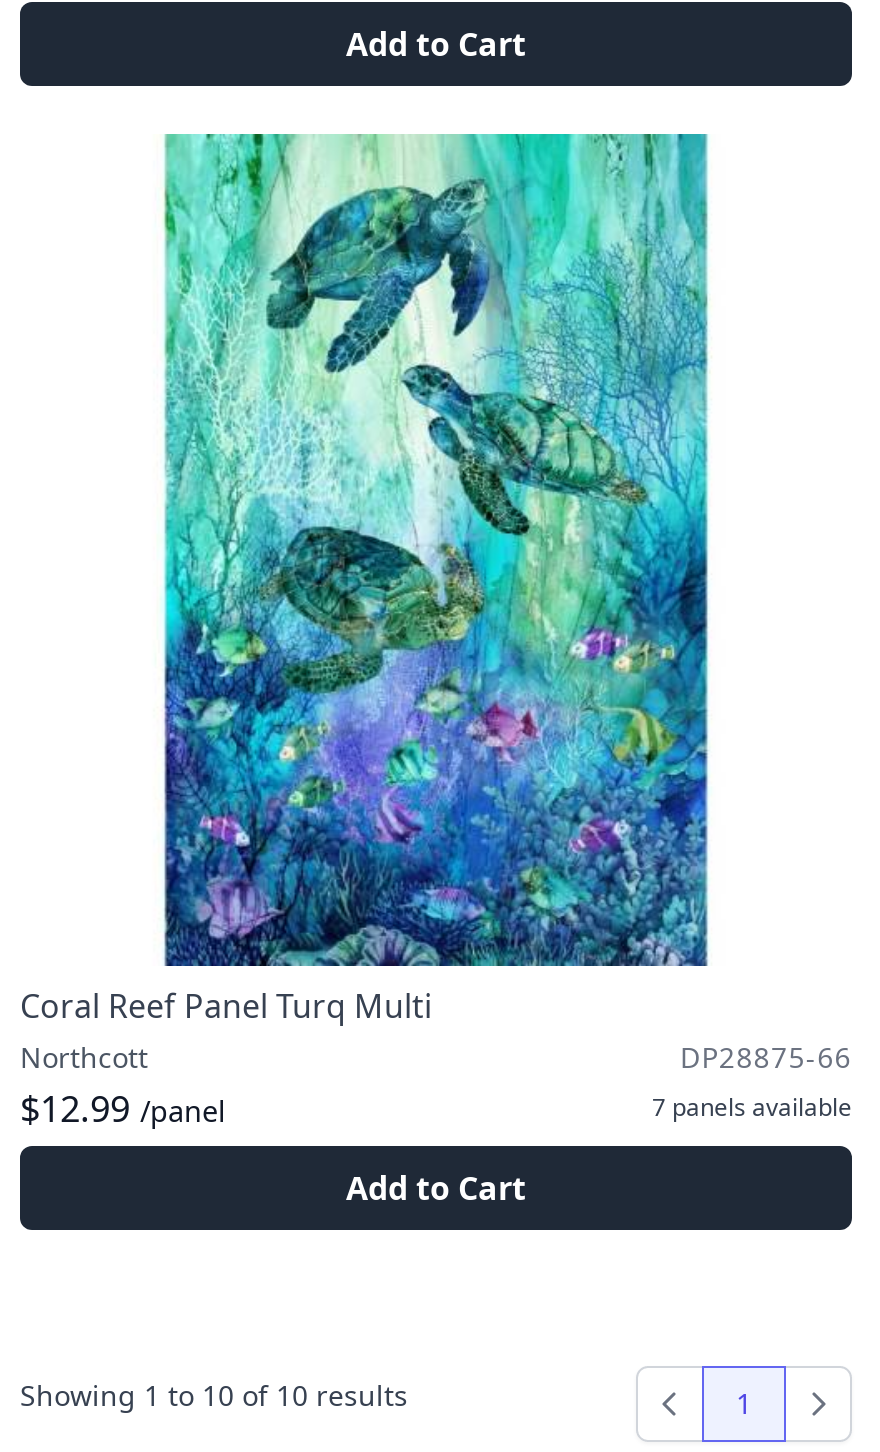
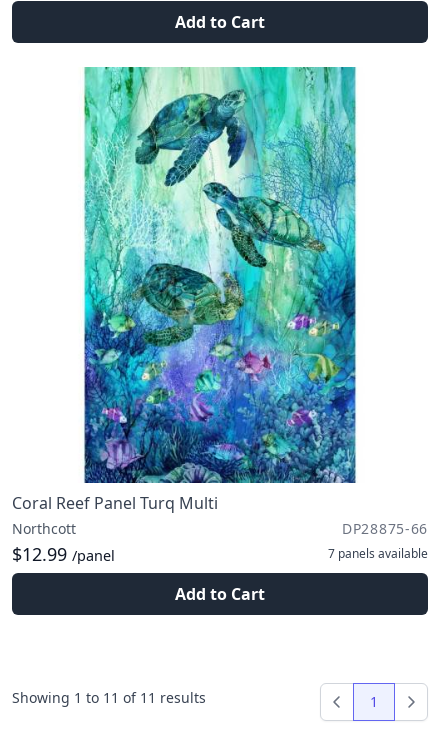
[20,1376,408,1414] Showing 1 to 10 of 10 results -> [12,688,206,707] Showing 1 to 11 of 11 results

